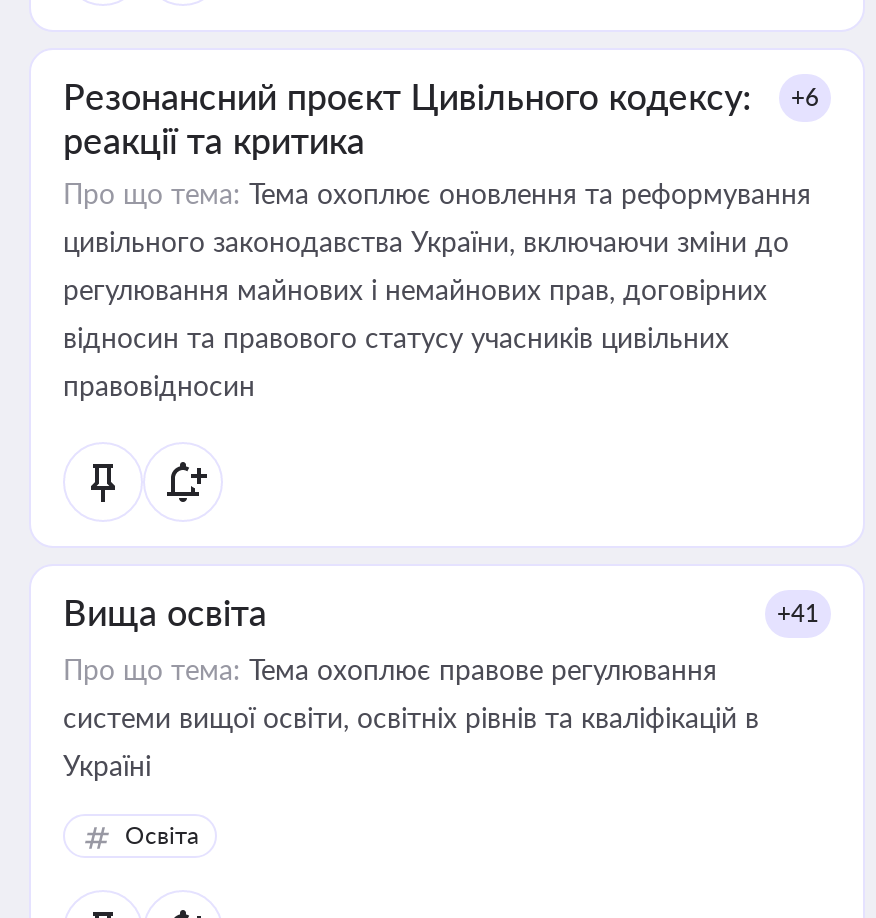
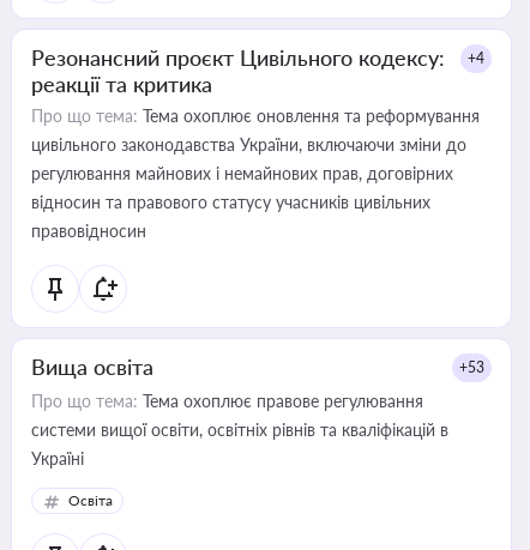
[63,74,819,118] Резонансний проєкт Цивільного кодексу: +6 -> [31,44,484,71] Резонансний проєкт Цивільного кодексу: +4
[777,598,819,628] +41 -> [459,358,484,376] +53

